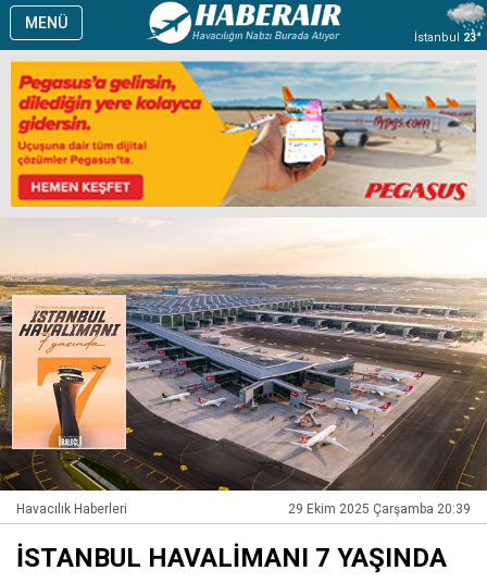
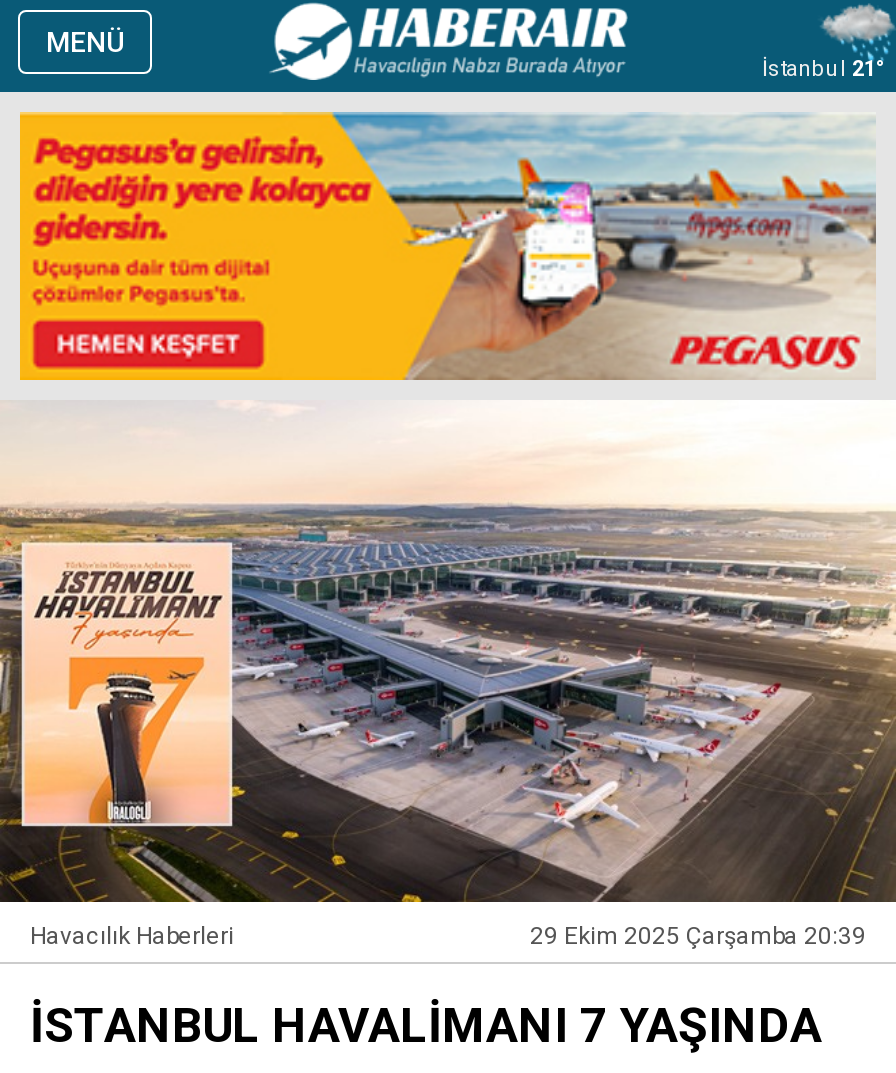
[414,30,482,45] İstanbul 23° -> [762,56,886,82] İstanbul 21°

